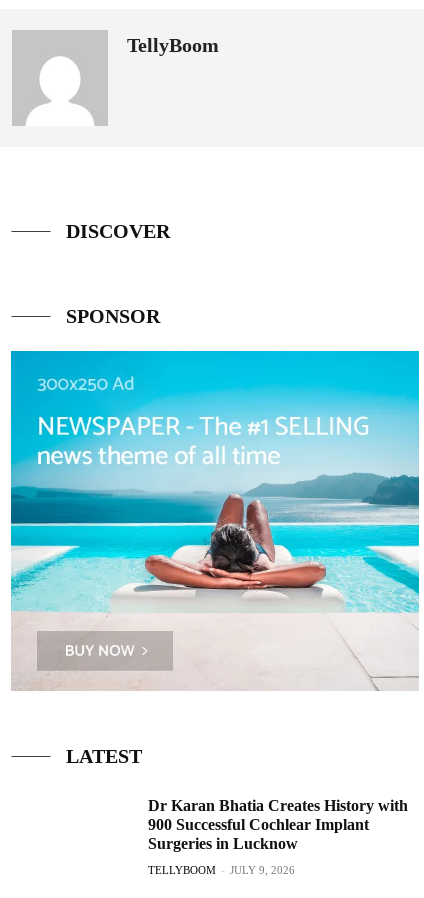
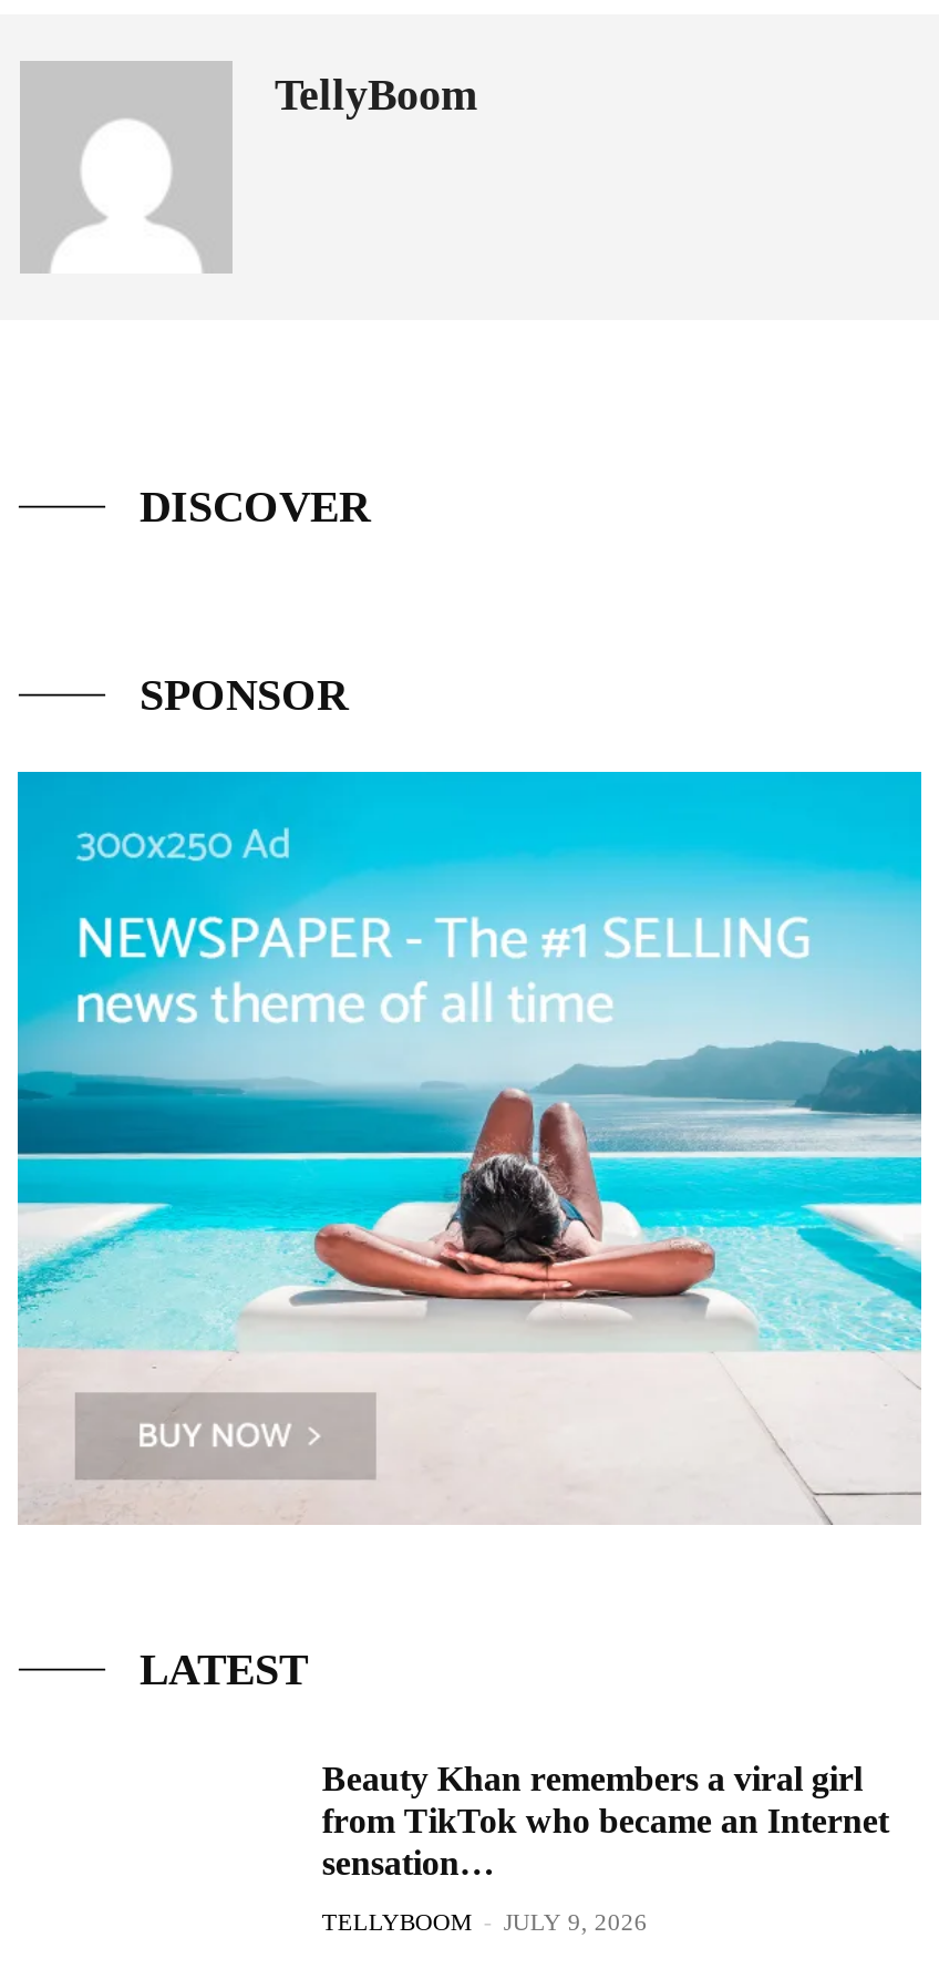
[148,797,408,852] Dr Karan Bhatia Creates History with | 900 Successful Cochlear Implant | Surgeries in Lucknow -> [322,1760,889,1882] Beauty Khan remembers a viral girl | from TikTok who became an Internet | sensation…

